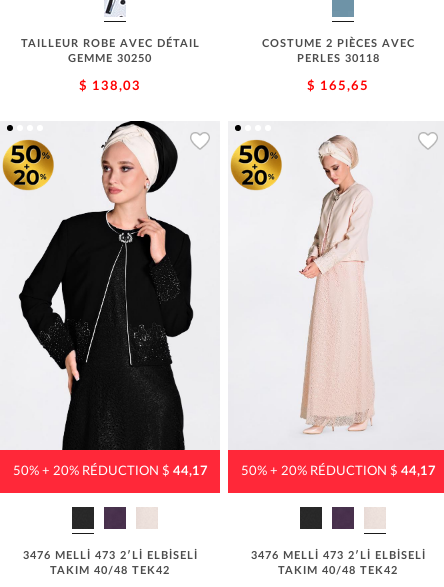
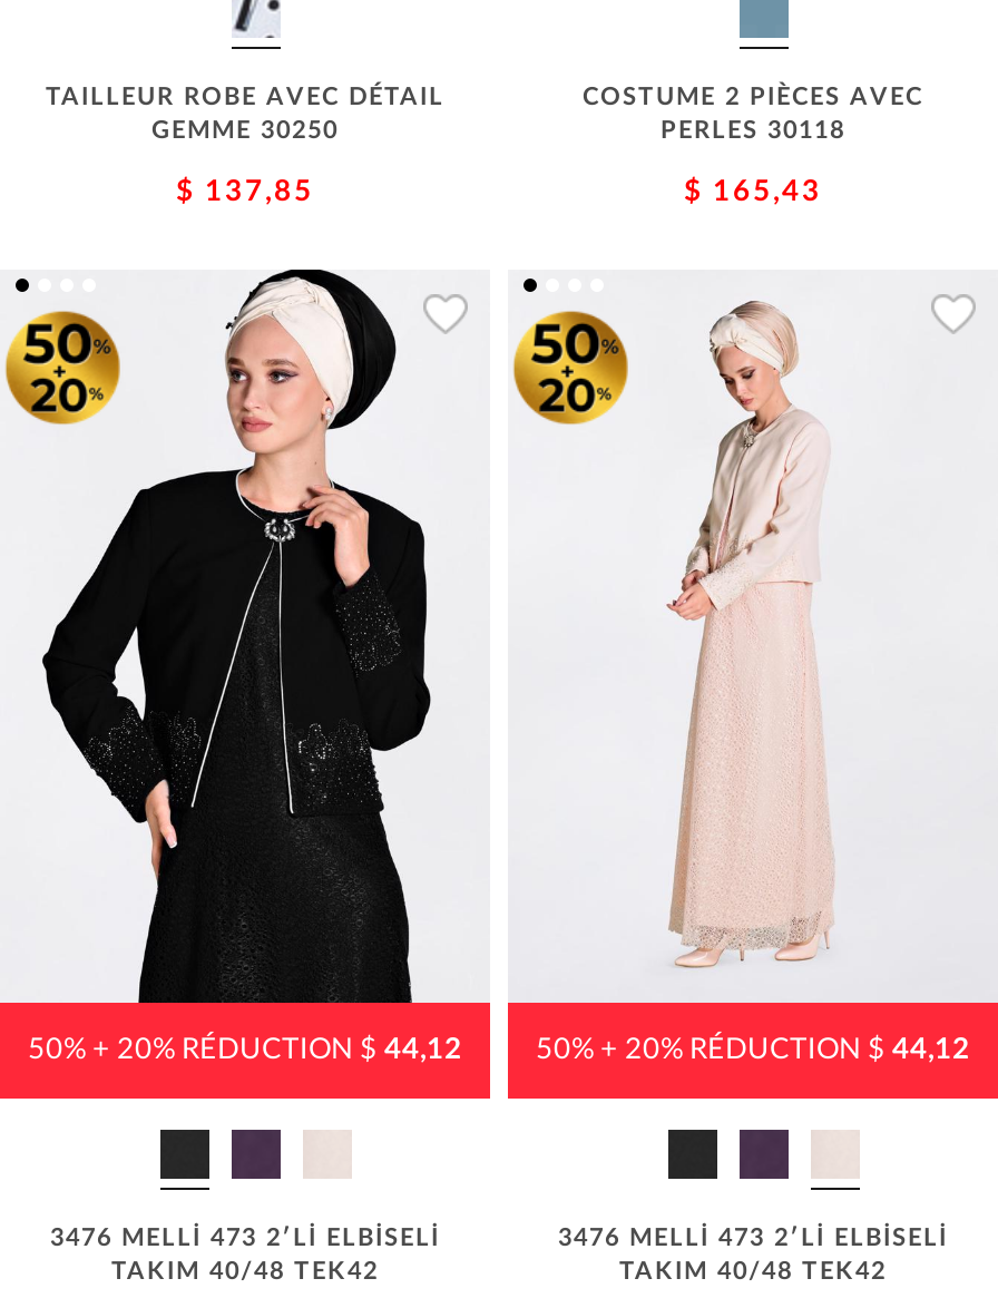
[79,80,141,93] $ 138,03 -> [176,178,314,207] $ 137,85
[307,80,369,93] $ 165,65 -> [684,177,822,206] $ 165,43
[12,465,207,478] 50% + 20% RÉDUCTION $44,17 -> [28,1036,462,1065] 50% + 20% RÉDUCTION $44,12
[240,465,435,478] 50% + 20% RÉDUCTION $44,17 -> [536,1036,970,1065] 50% + 20% RÉDUCTION $44,12

